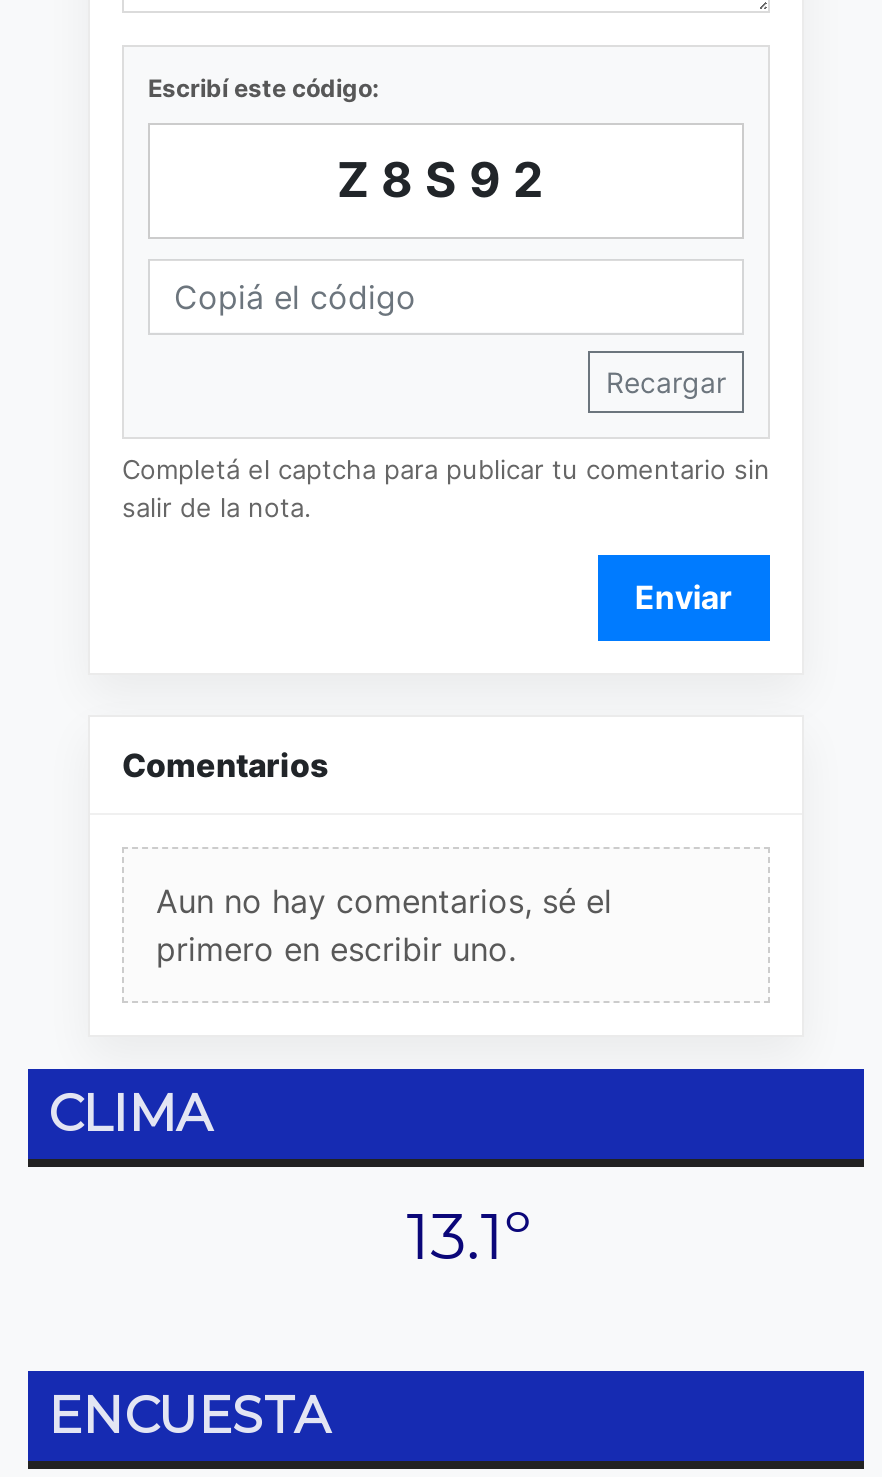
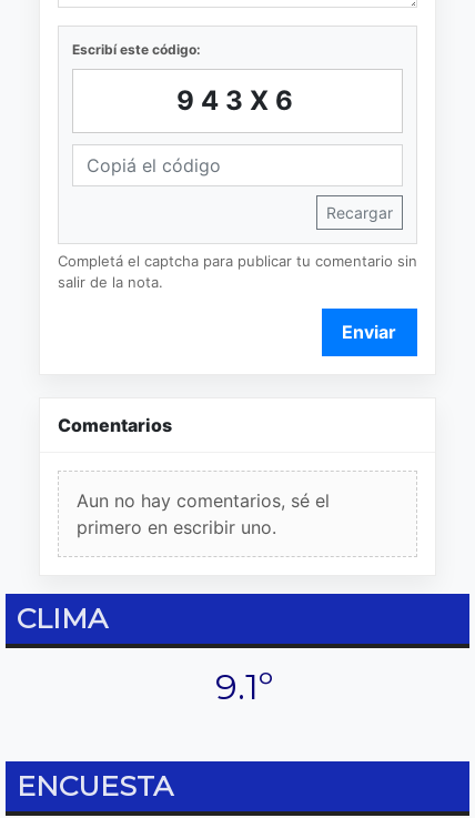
[337,150,555,208] Z8S92 -> [176,84,299,116] 943X6
[407,1197,531,1275] 13.1º -> [216,665,273,708] 9.1º

